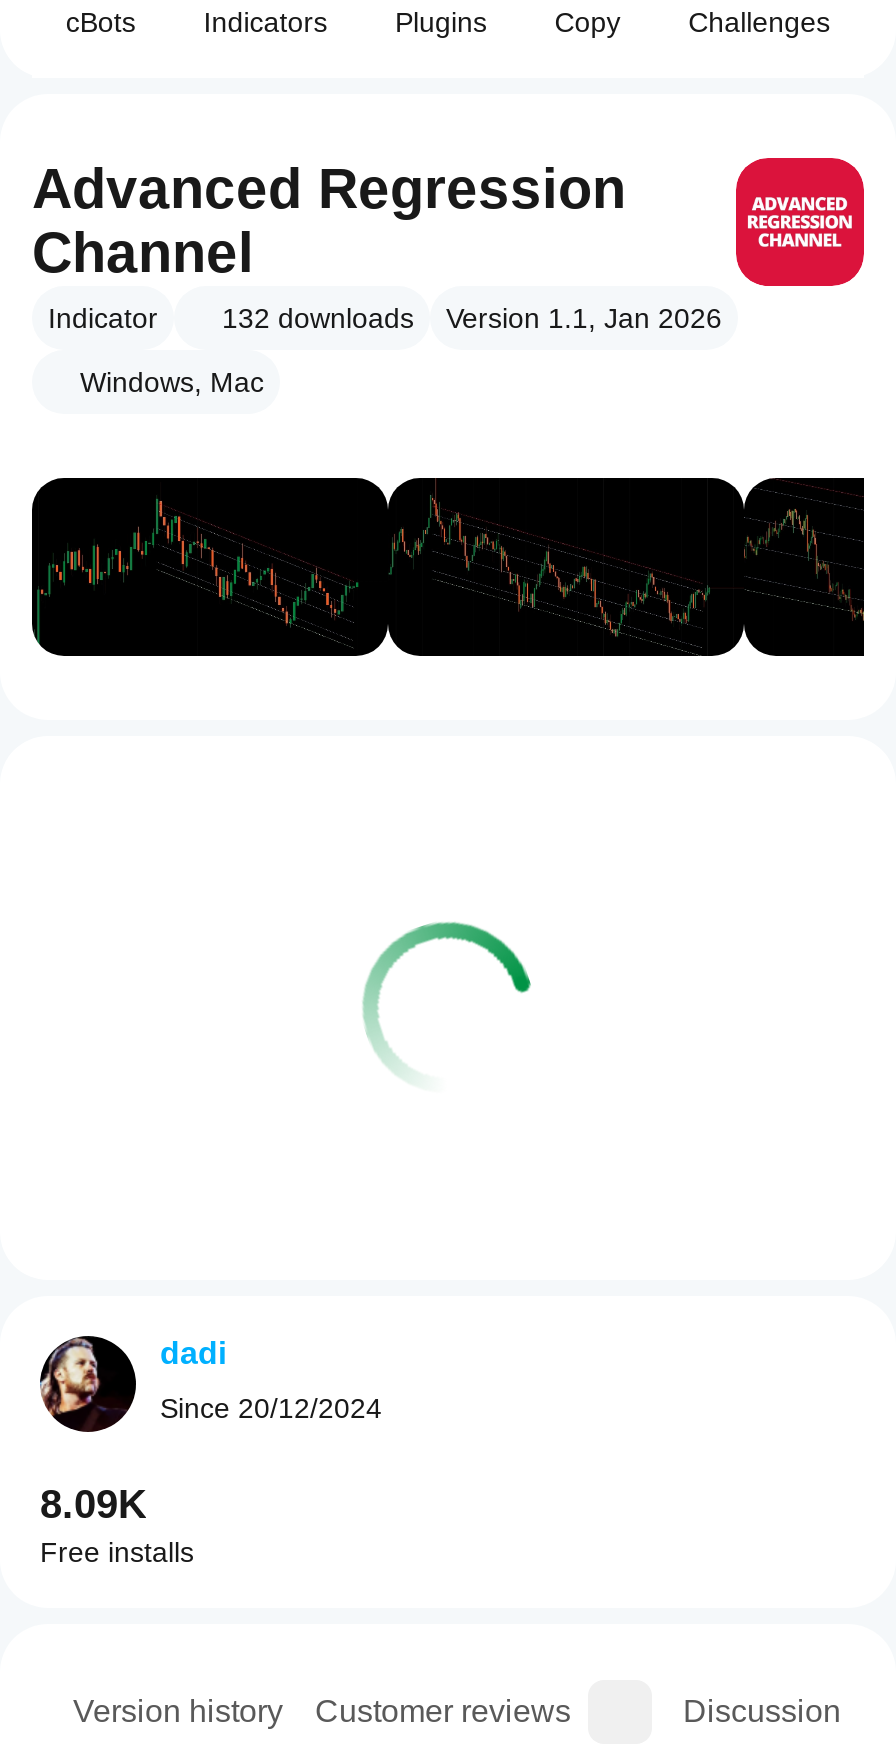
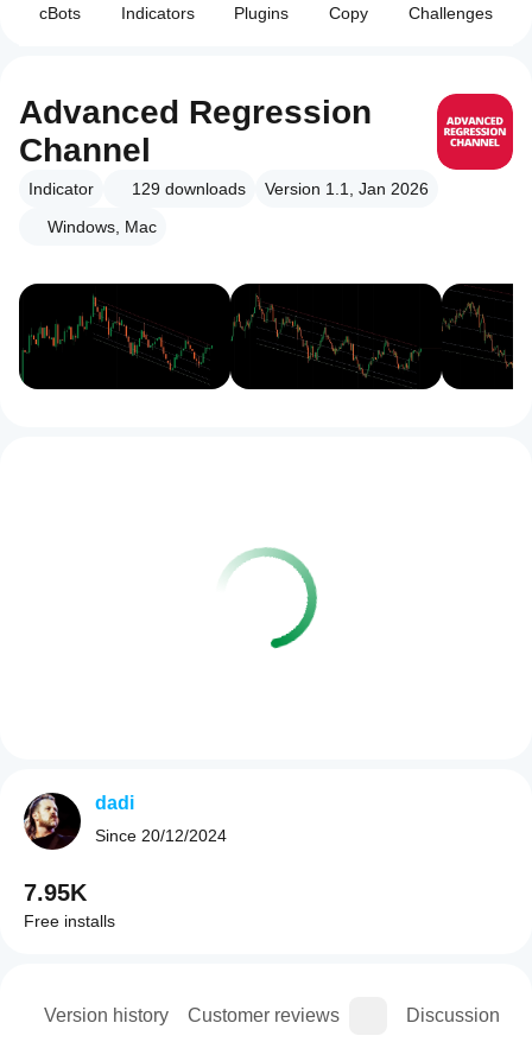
[48,302,722,334] Indicator 132 downloads Version 1.1, Jan 2026 -> [28,179,429,198] Indicator 129 downloads Version 1.1, Jan 2026
[362,924,534,1092] [image] -> [216,549,318,649] [image]
[40,1482,146,1526] 8.09K -> [24,879,87,906] 7.95K

